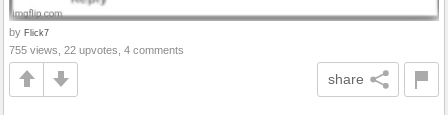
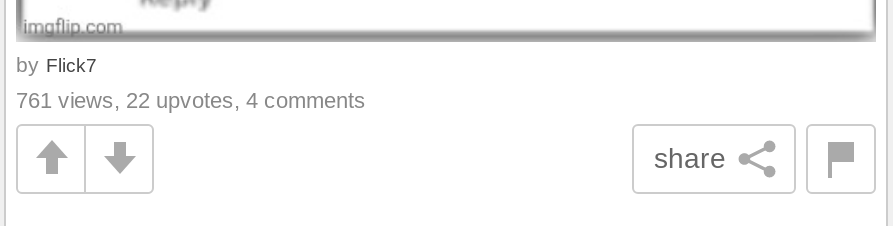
[9,44,184,56] 755 views, 22 upvotes, 4 comments -> [16,87,366,111] 761 views, 22 upvotes, 4 comments

